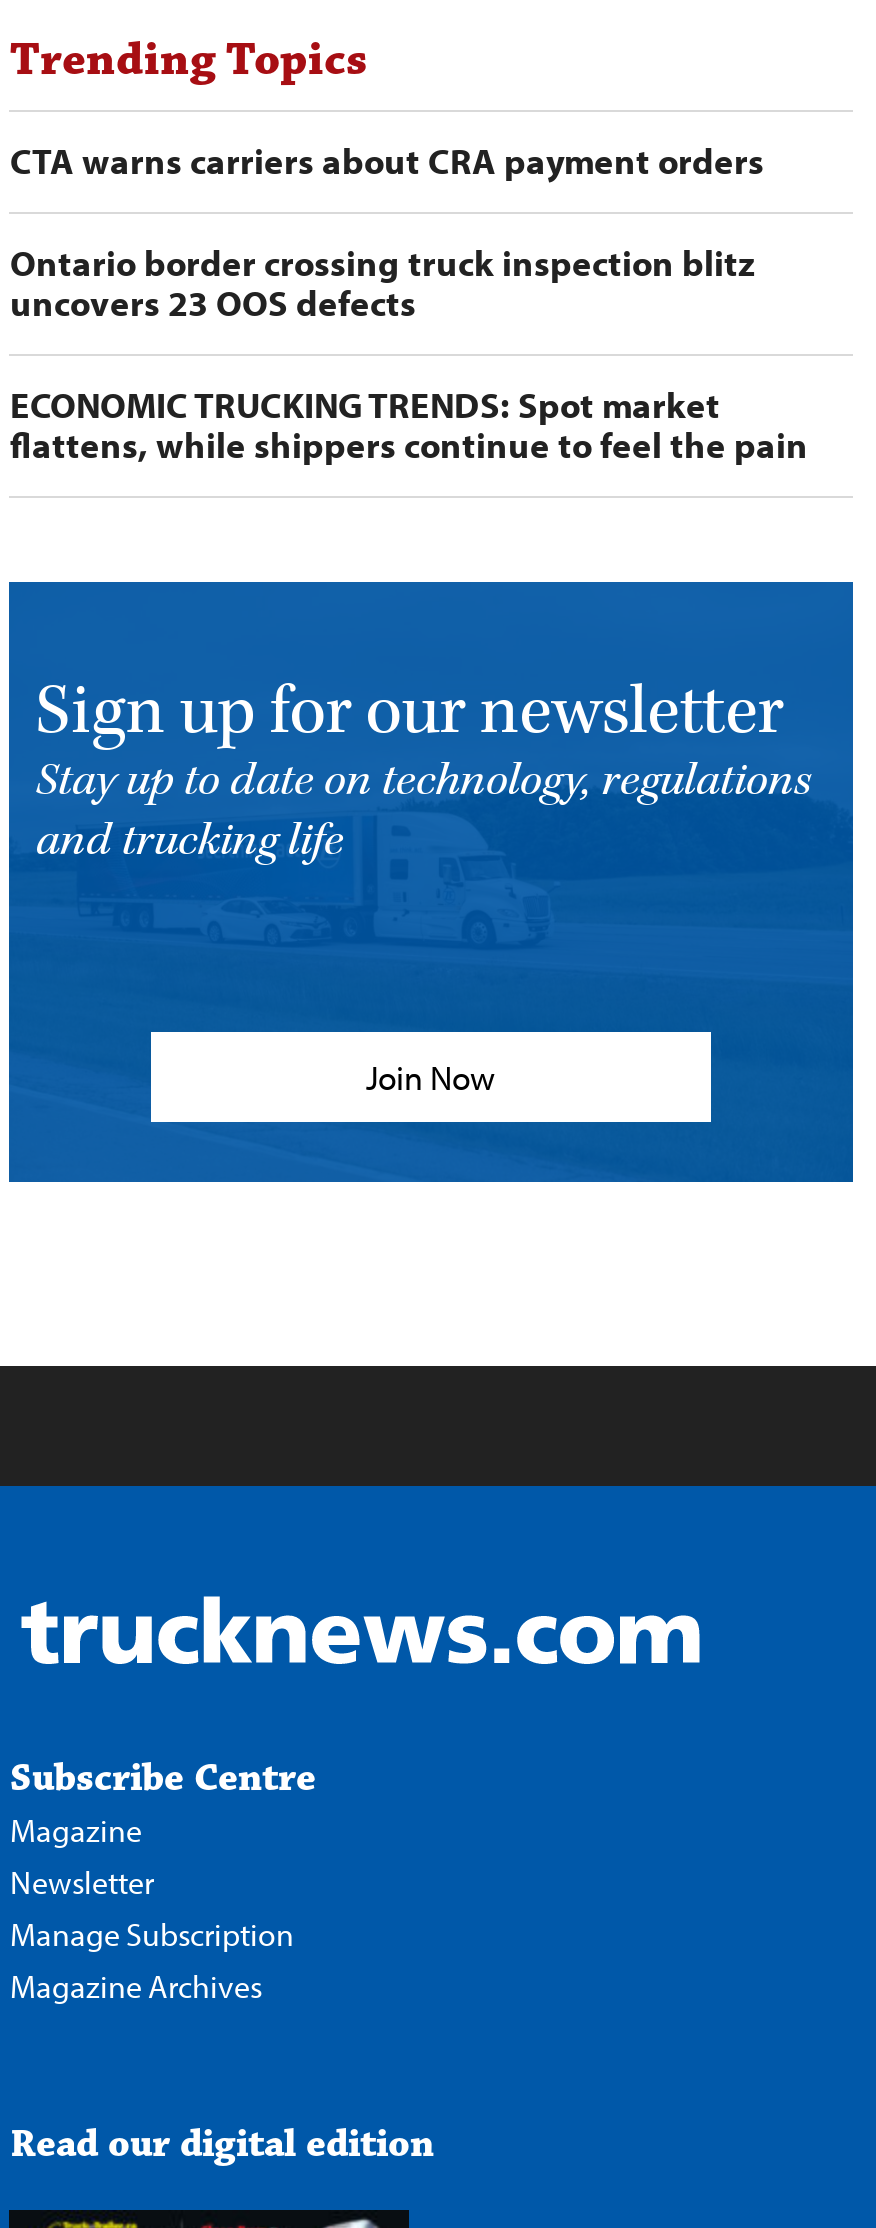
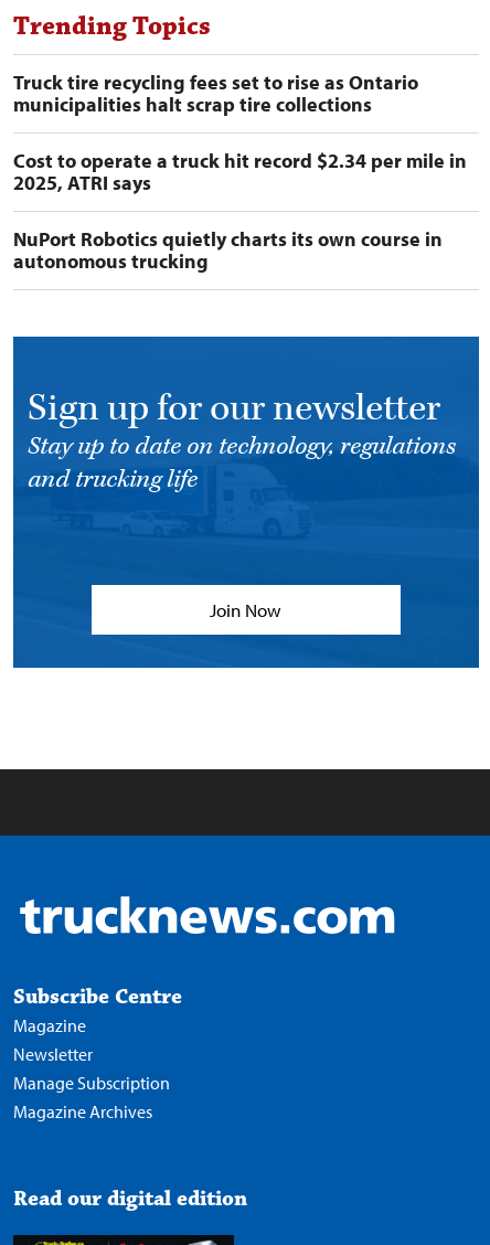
[10,138,764,184] CTA warns carriers about CRA payment orders -> [14,70,419,117] Truck tire recycling fees set to rise as Ontario | municipalities halt scrap tire collections
[10,240,754,326] Ontario border crossing truck inspection blitz | uncovers 23 OOS defects -> [14,148,467,195] Cost to operate a truck hit record $2.34 per mile in | 2025, ATRI says
[10,382,808,468] ECONOMIC TRUCKING TRENDS: Spot market | flattens, while shippers continue to feel the pain -> [14,226,443,274] NuPort Robotics quietly charts its own course in | autonomous trucking

